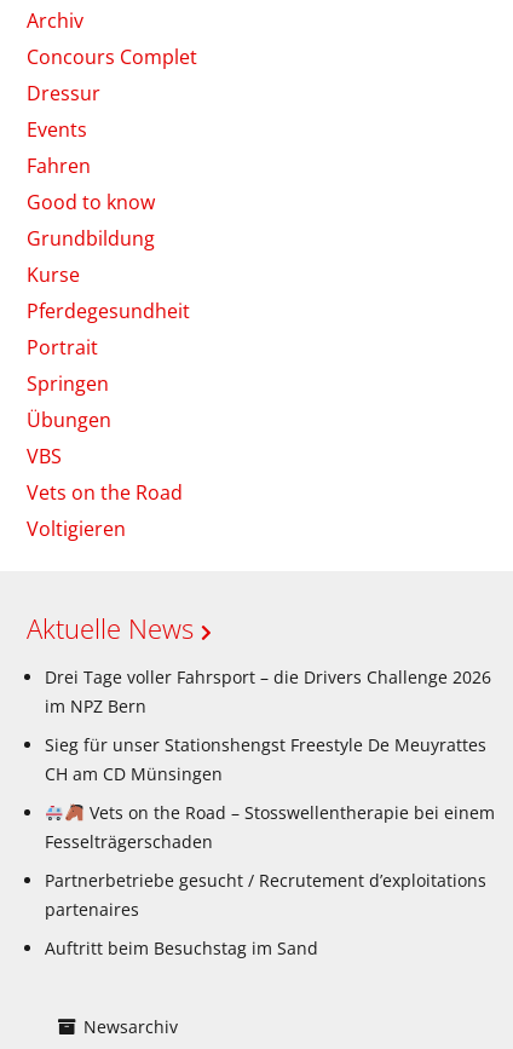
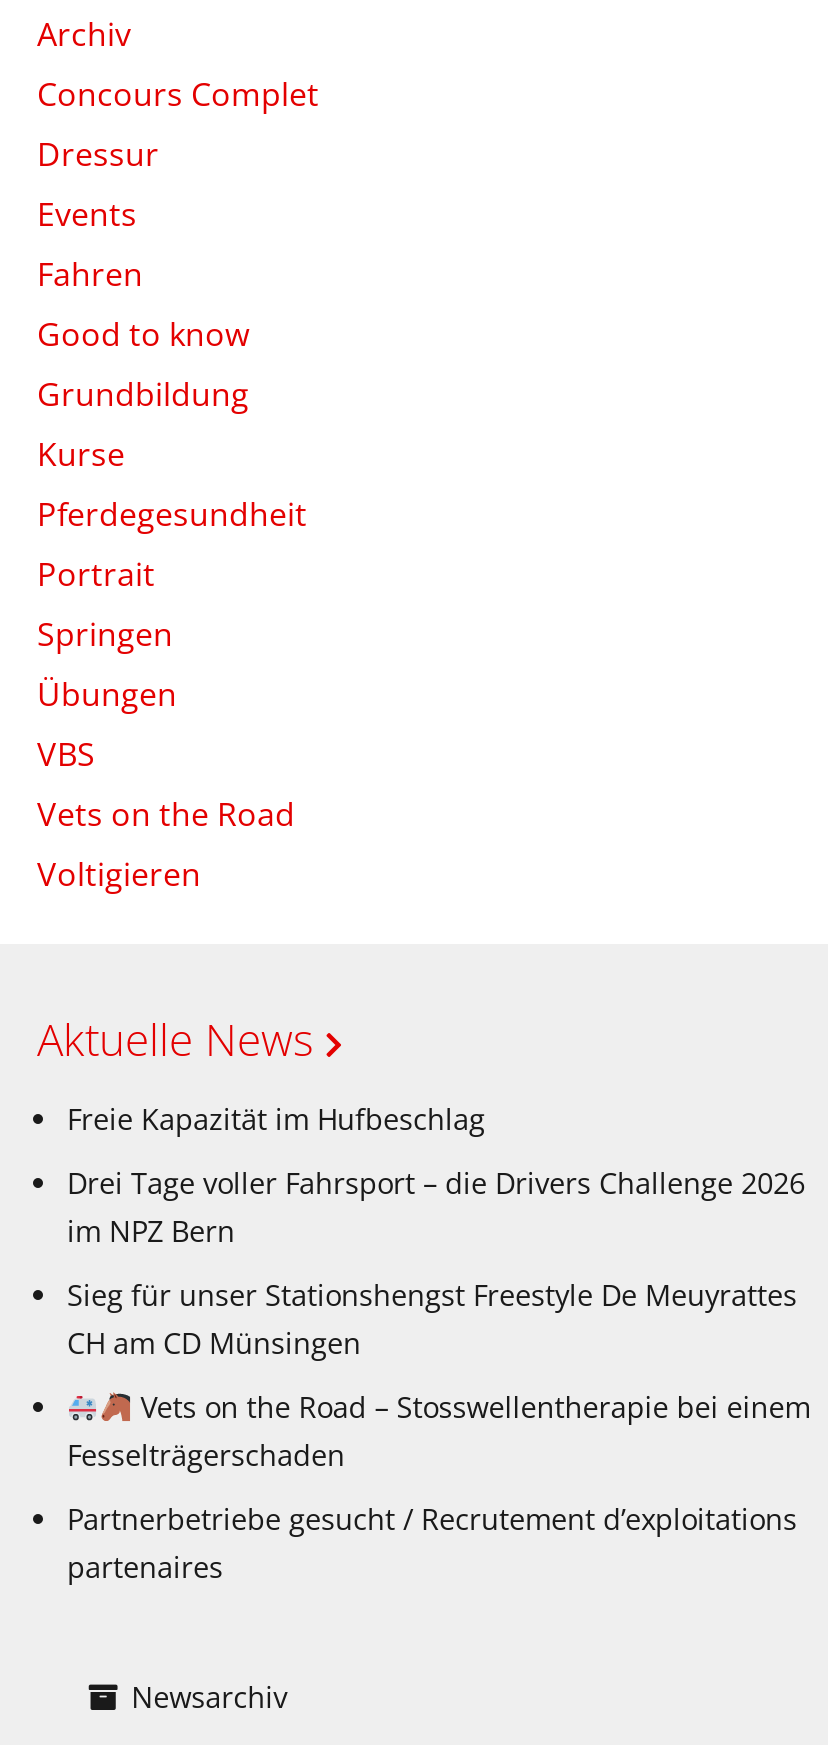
none -> [67,1101,485,1139] Freie Kapazität im Hufbeschlag
moved [45,666,495,921] -> [67,1165,811,1587]: Drei Tage voller Fahrsport – die Drivers Challenge 2026 | im NPZ Bern | Sieg für unser Stationshengst Freestyle De Meuyrattes | CH am CD Münsingen | Vets on the Road – Stosswellentherapie bei einem | Fesselträgerschaden | Partnerbetriebe gesucht / Recrutement d’exploitations | partenaires
[45,937,318,960] Auftritt beim Besuchstag im Sand -> none

